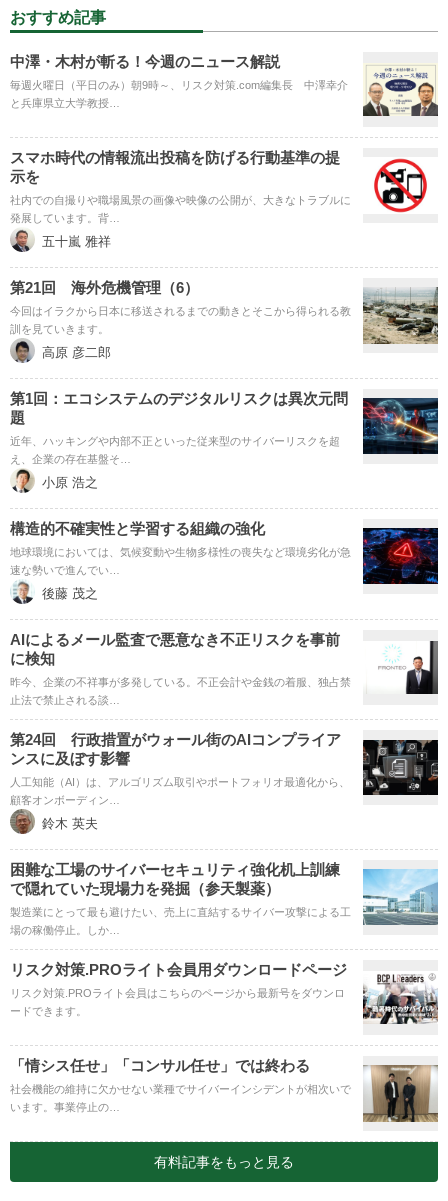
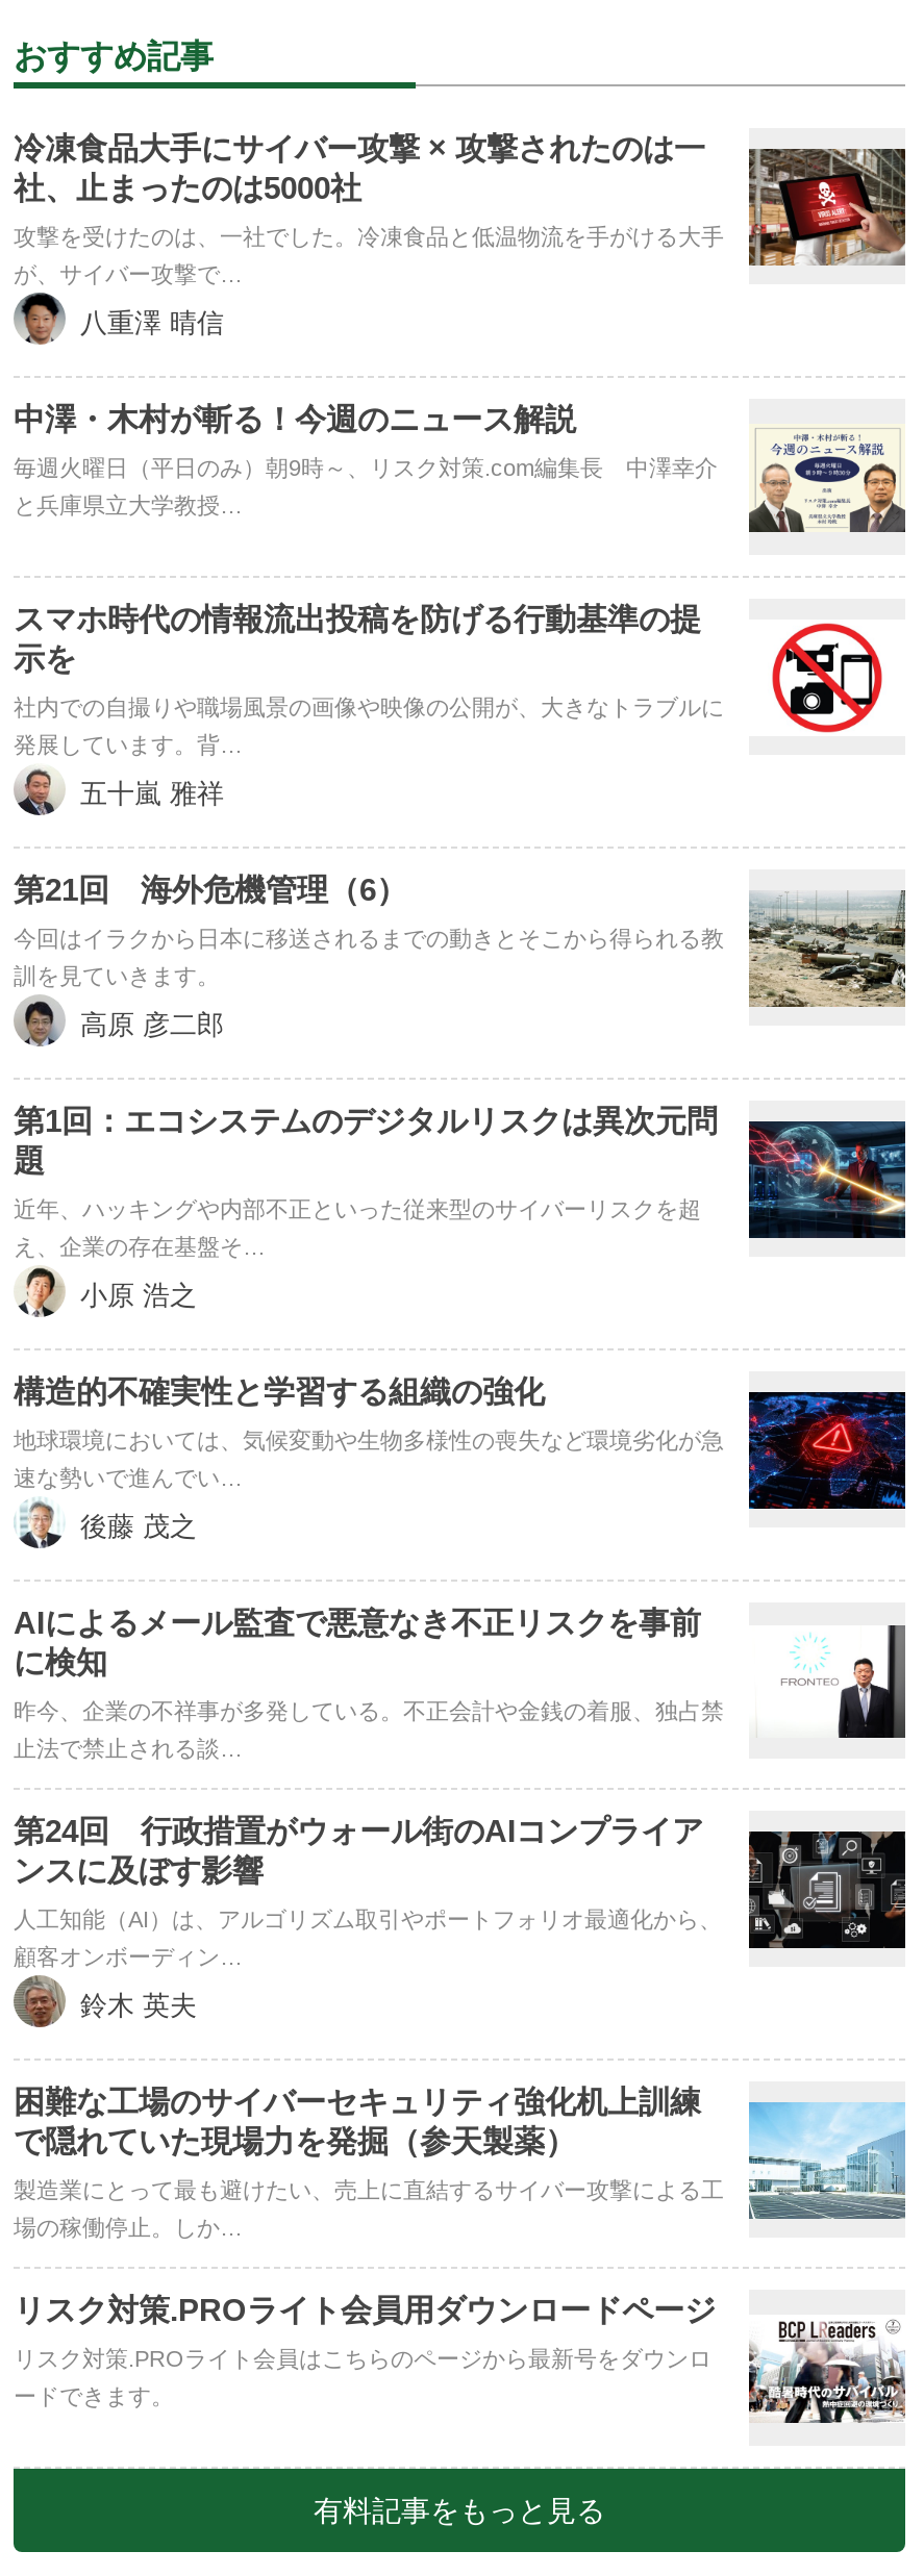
none -> [14,131,907,339] [image] | 冷凍食品大手にサイバー攻撃 × 攻撃されたのは一 | 社、止まったのは5000社 | 攻撃を受けたのは、一社でした。冷凍食品と低温物流を手がける大手 | が、サイバー攻撃で… | 八重澤 晴信
moved [10,53,438,1017] -> [14,402,905,2409]: [image] | 中澤・木村が斬る！今週のニュース解説 | 毎週火曜日（平日のみ）朝9時～、リスク対策.com編集長 中澤幸介 | ... | リスク対策.PROライト会員はこちらのページから最新号をダウンロ | ードできます。
[10,1057,439,1123] [image] | 「情シス任せ」「コンサル任せ」では終わる | 社会機能の維持に欠かせない業種でサイバーインシデントが相次いで | います。事業停止の… -> none

